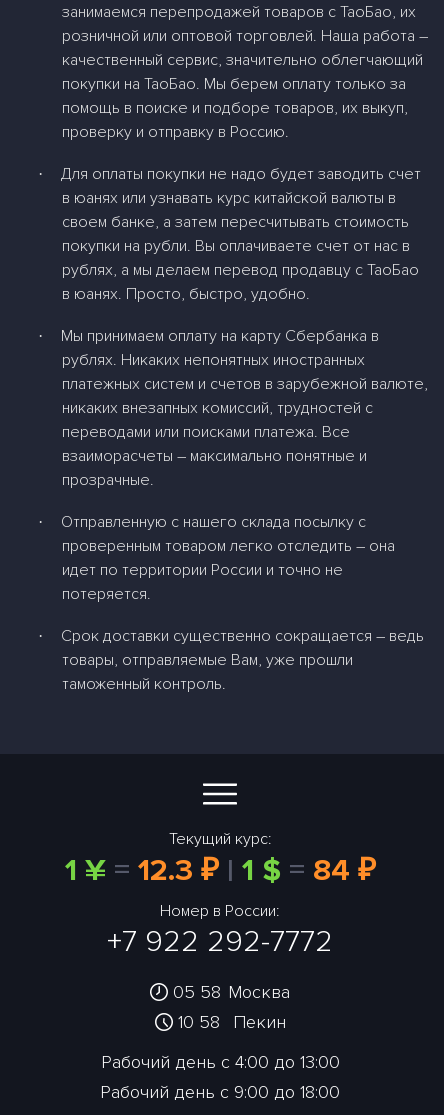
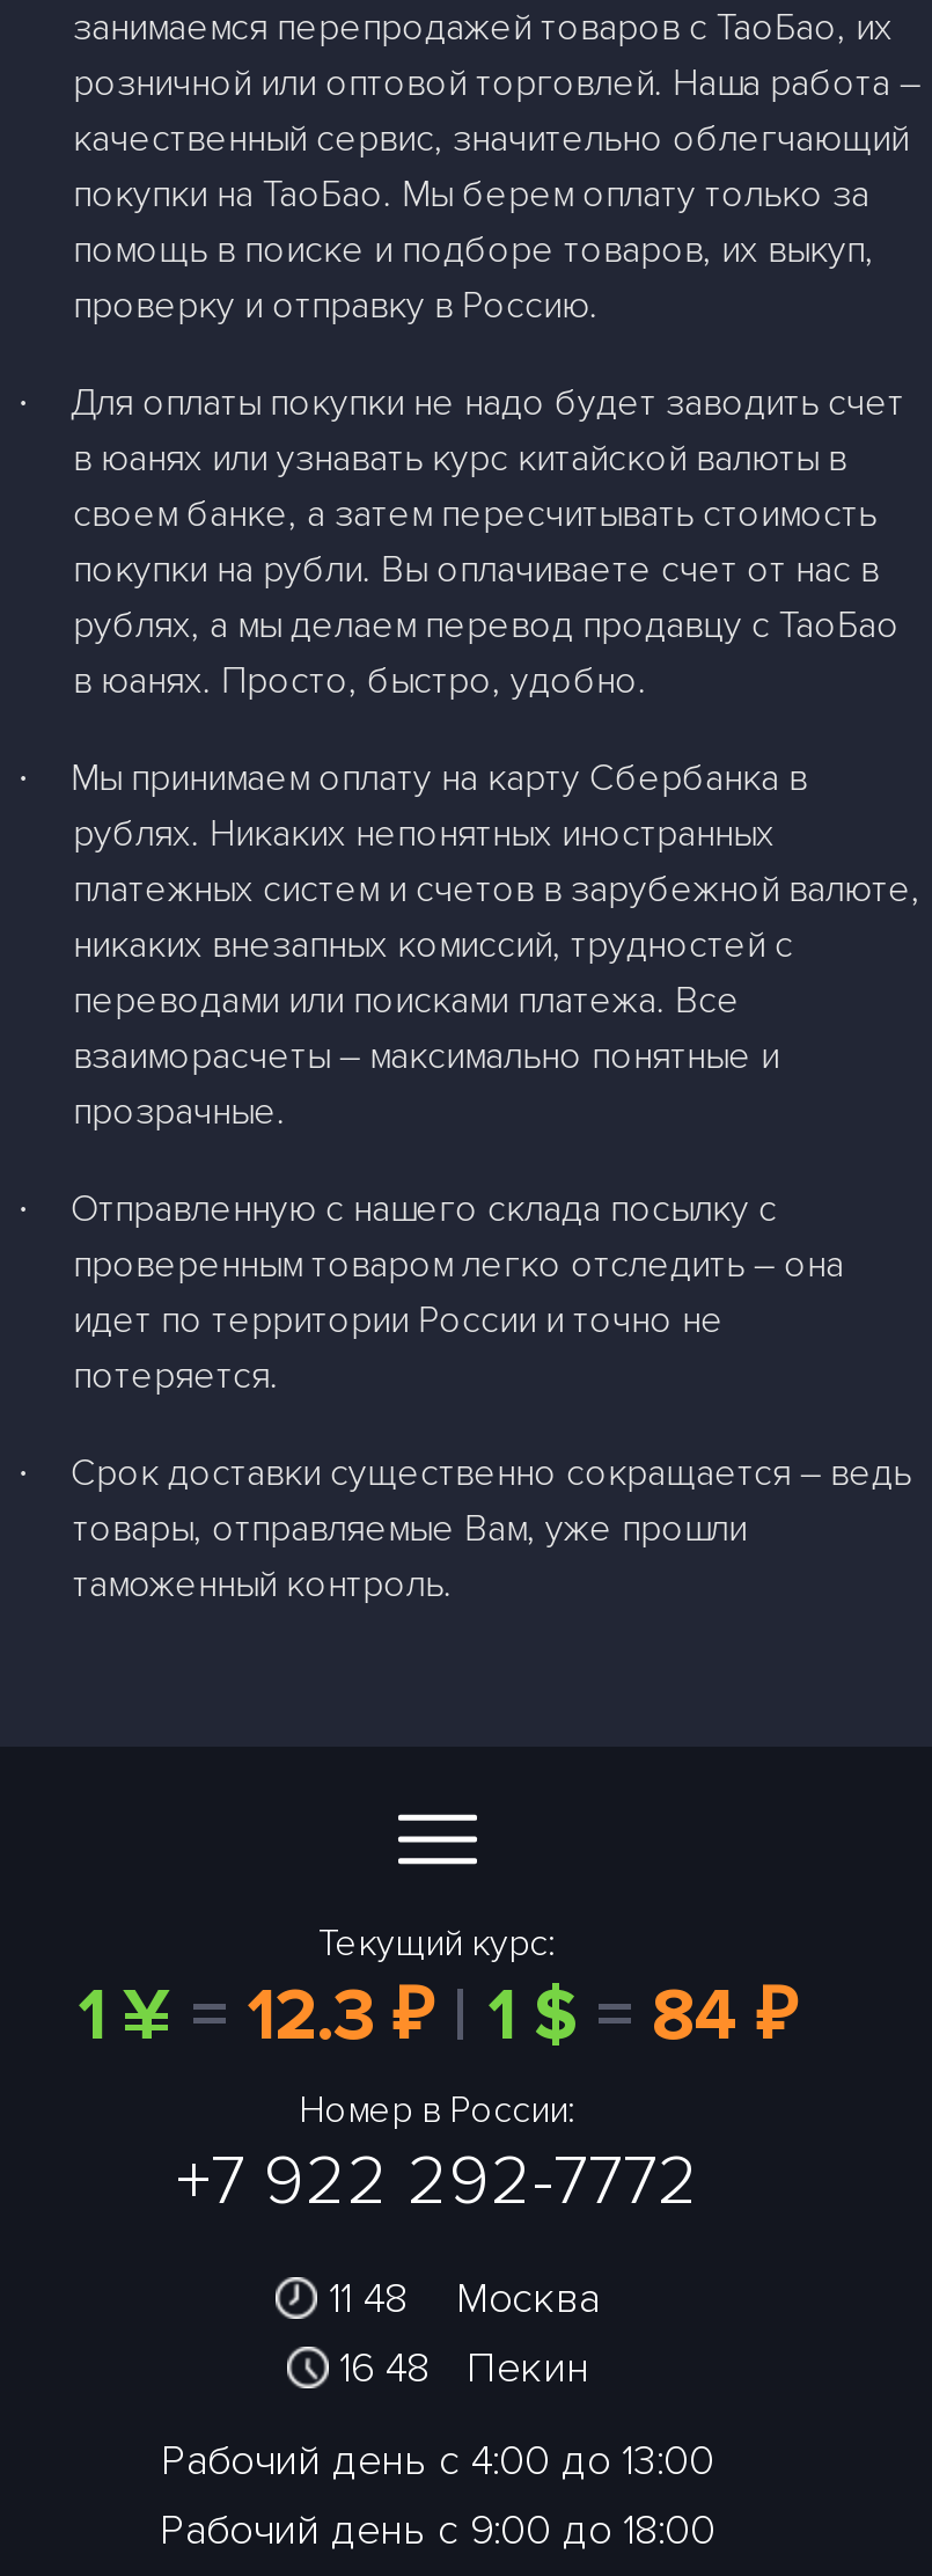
[173,981,290,1033] 05 58 Москва | 10 58 Пекин -> [329,2273,600,2393] 11:48 | Москва | 16:48 | Пекин

